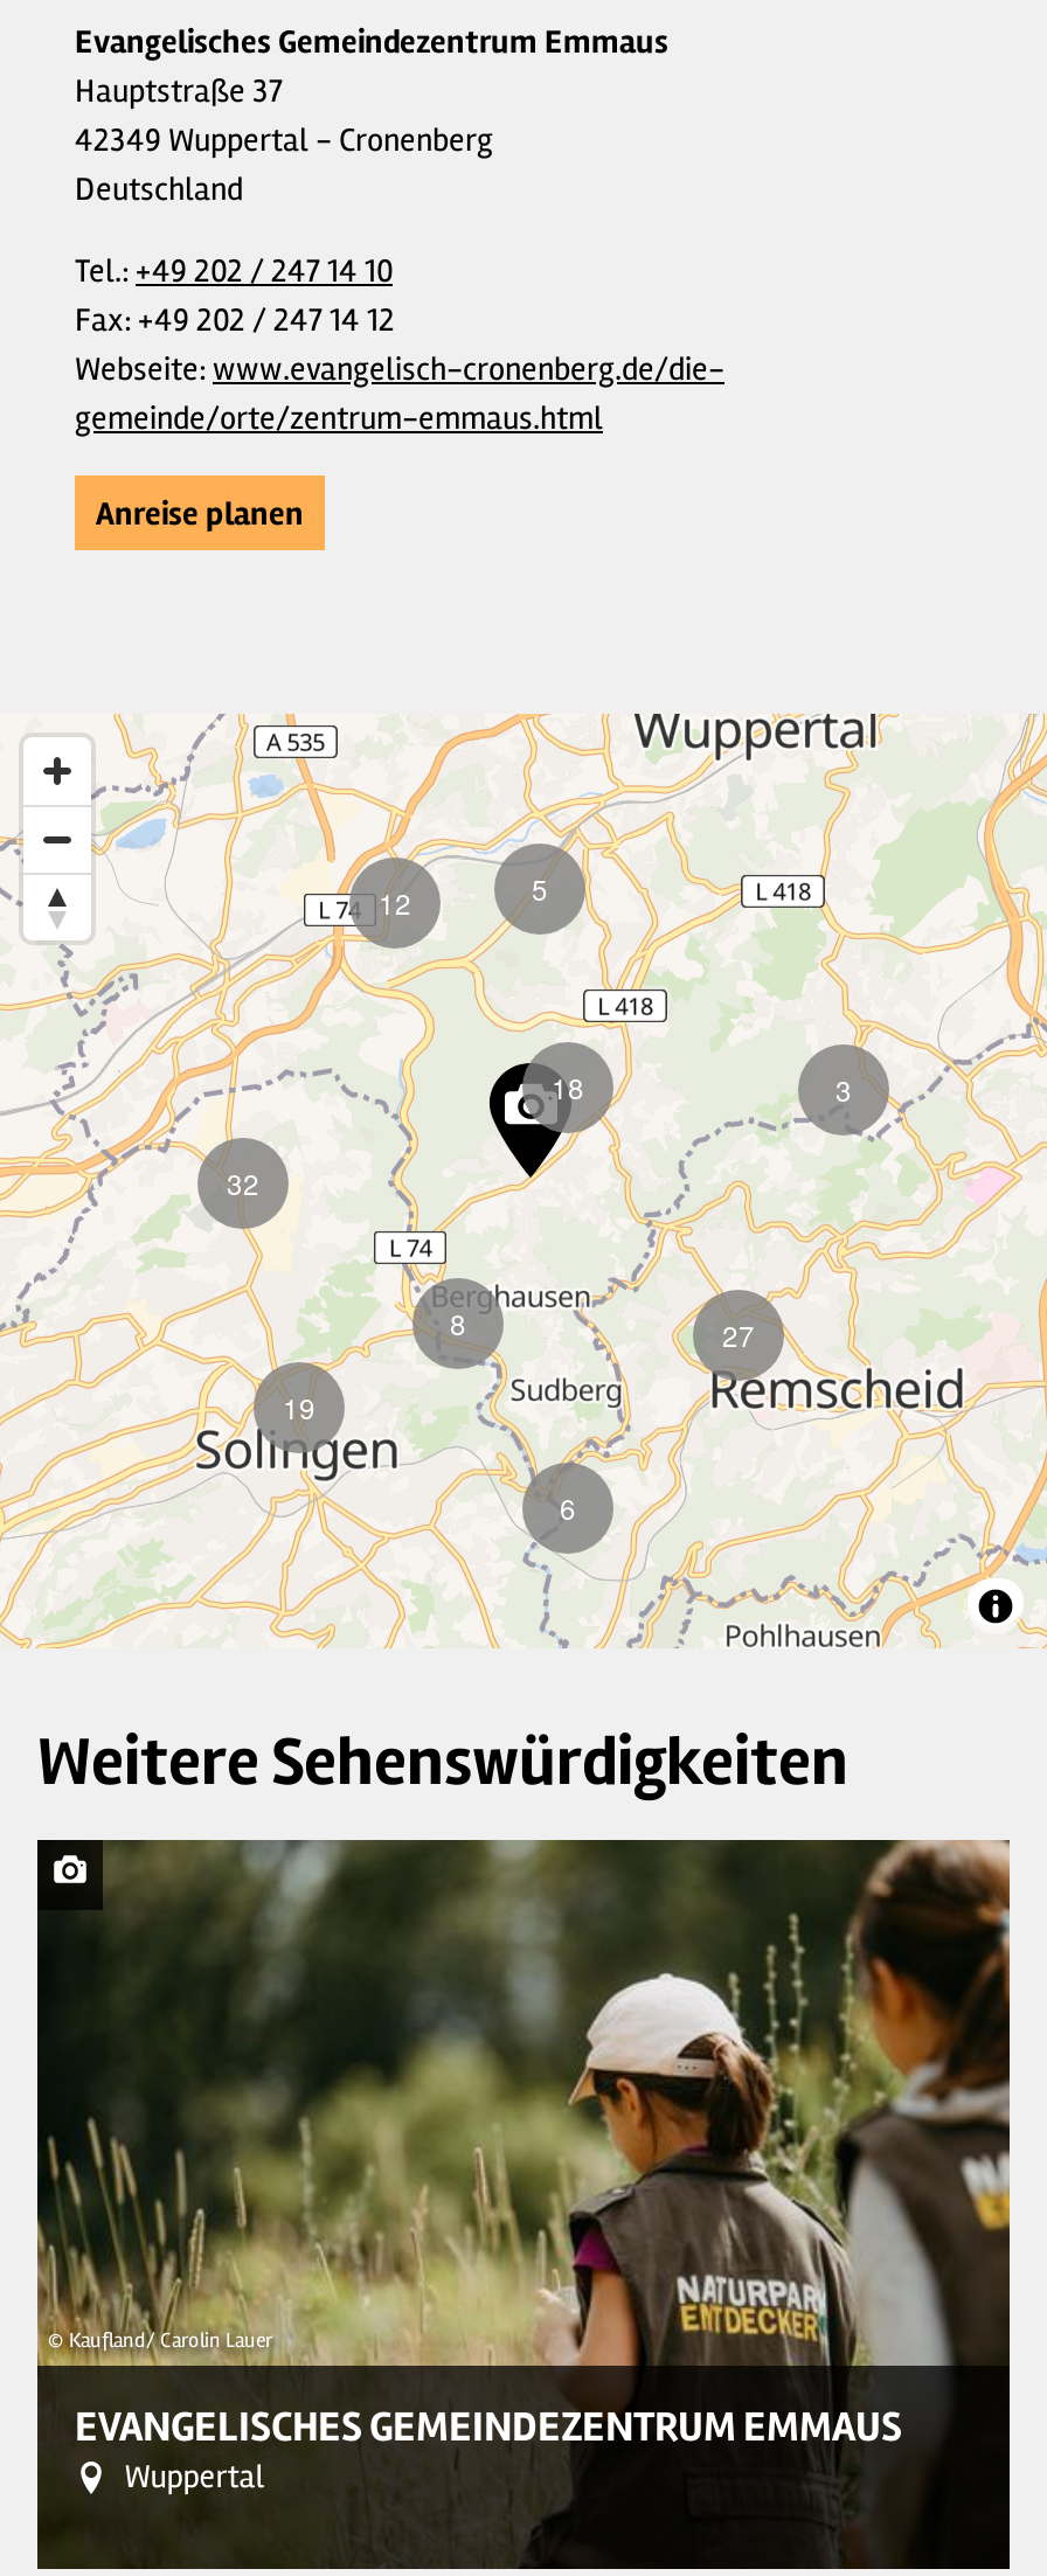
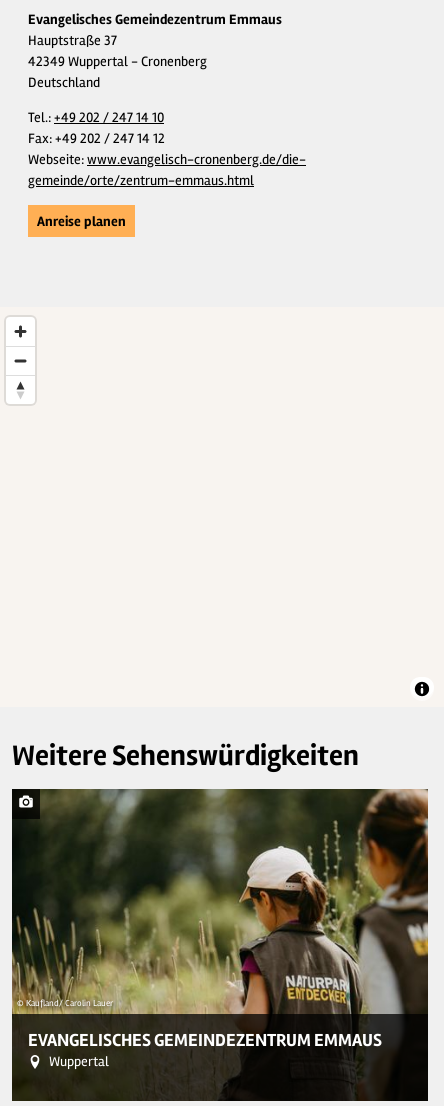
[7,711,1040,1648] [image] | 18 -> none
[532,868,548,908] 5 -> none
[379,882,411,922] 12 -> none
[835,1069,852,1109] 3 -> none
[227,1163,259,1202] 32 -> none
[450,1303,755,1354] 8 | 27 -> none
[283,1387,576,1527] 19 | 6 -> none

